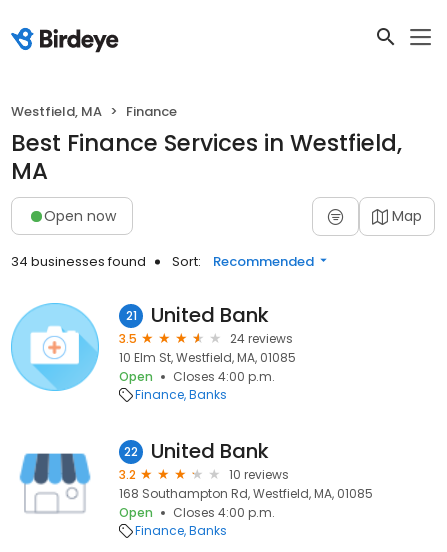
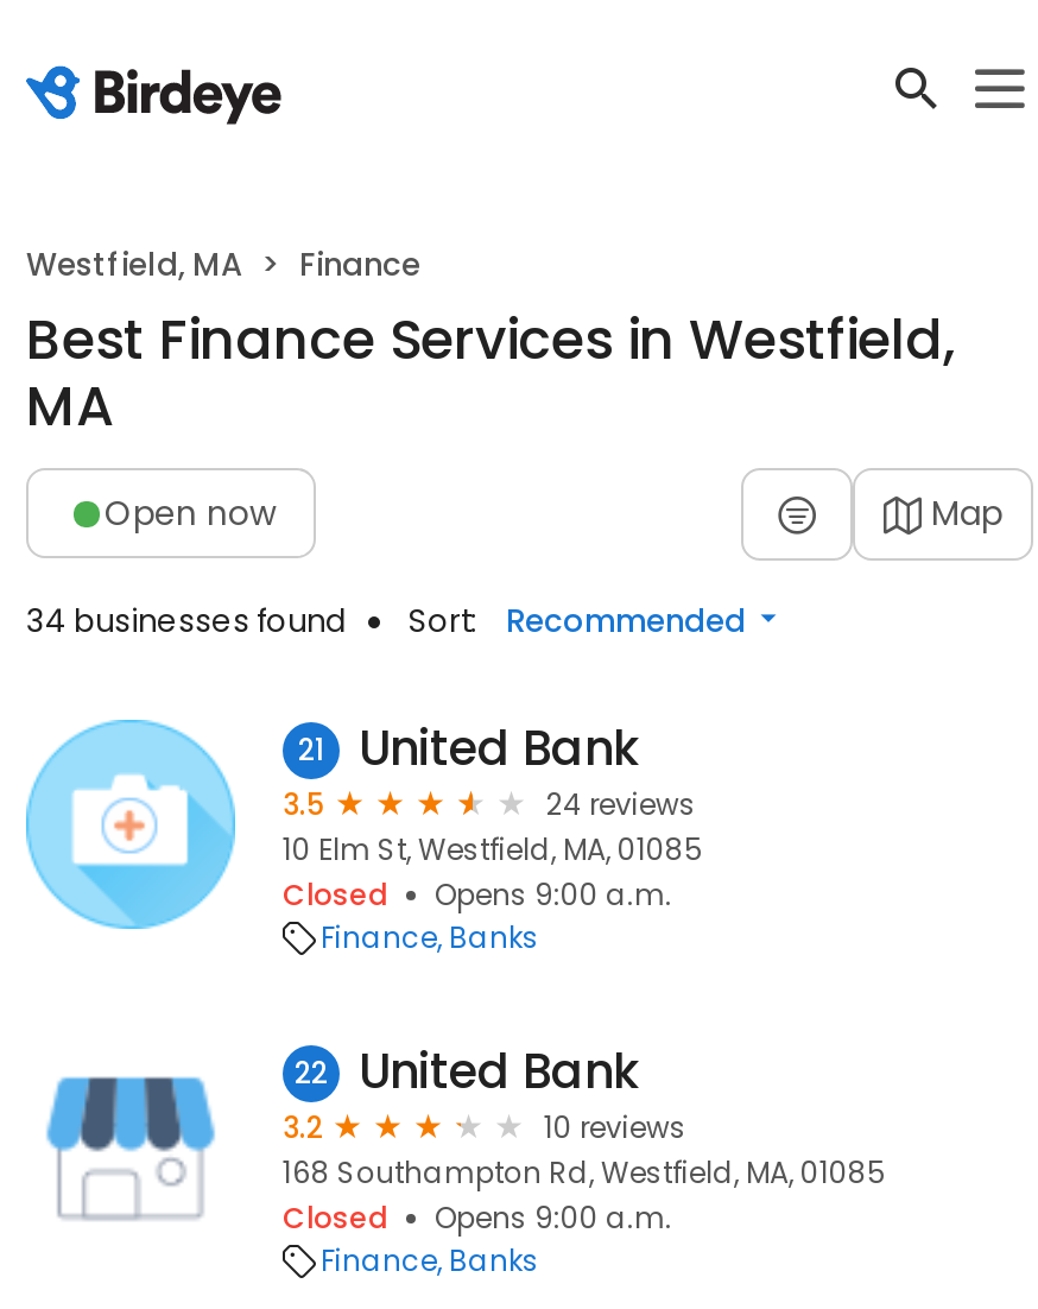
[119,368,275,385] Open | Closes 4:00 p.m. -> [283,874,672,915] Closed | Opens 9:00 a.m.
[119,504,275,521] Open | Closes 4:00 p.m. -> [283,1197,672,1238] Closed | Opens 9:00 a.m.

